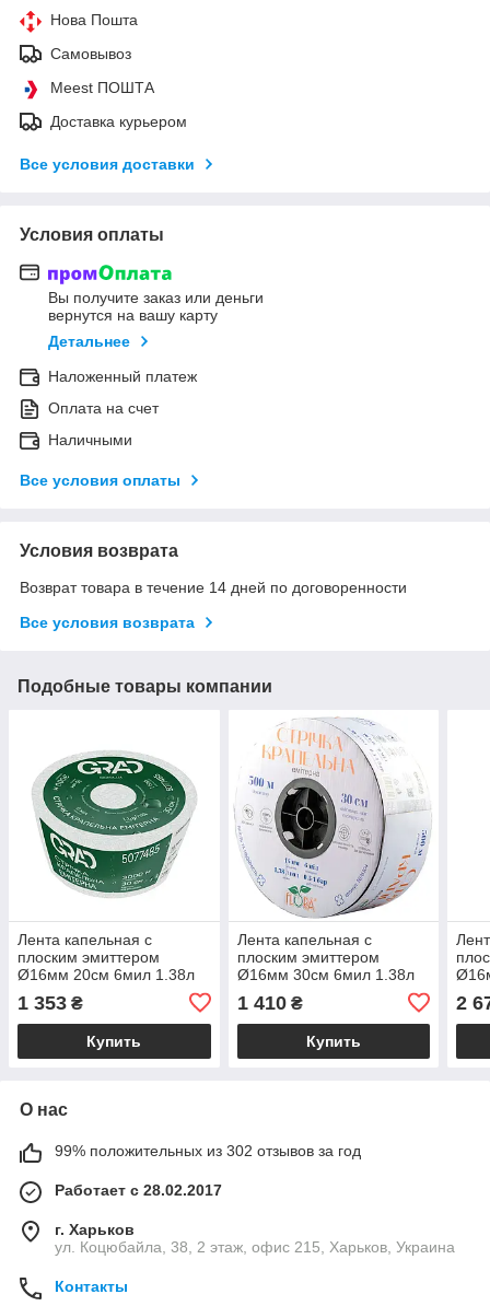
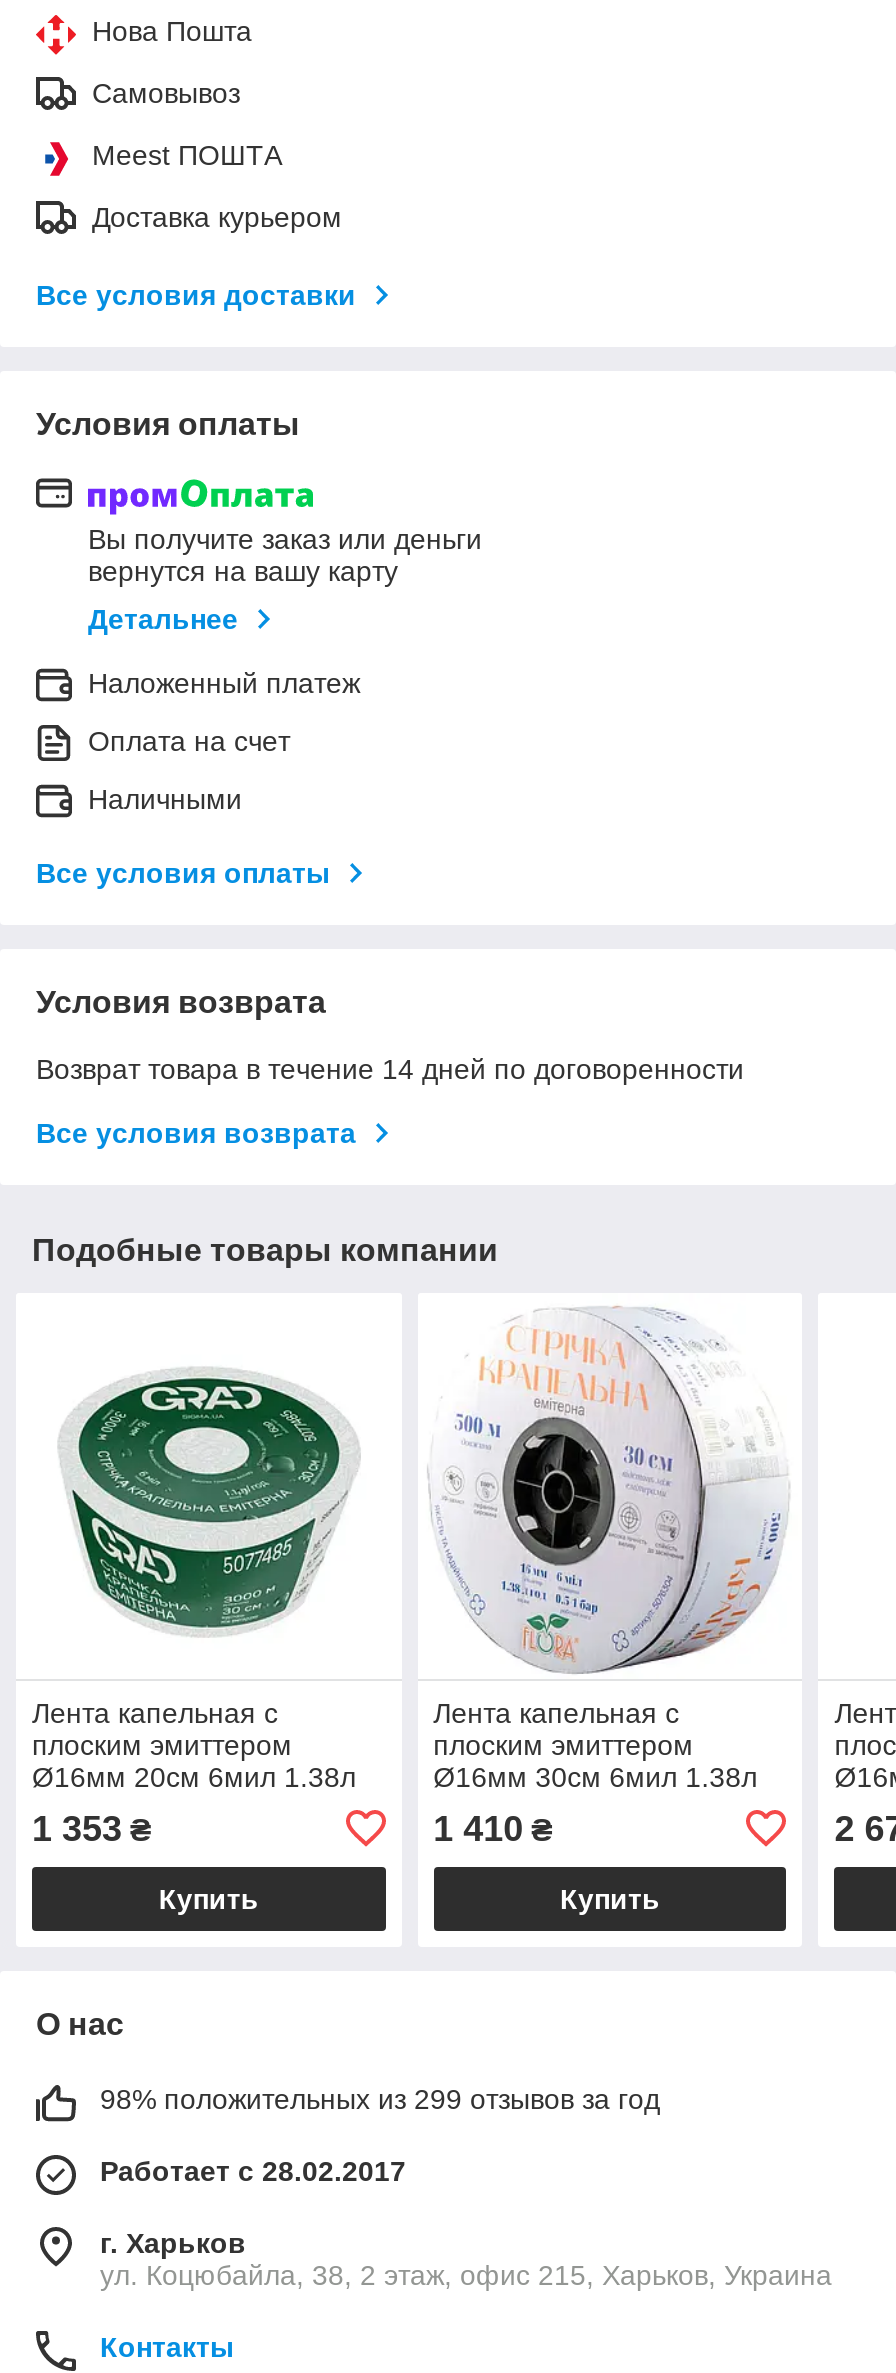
[55,1142,361,1159] 99% положительных из 302 отзывов за год -> [100,2083,660,2115] 98% положительных из 299 отзывов за год

